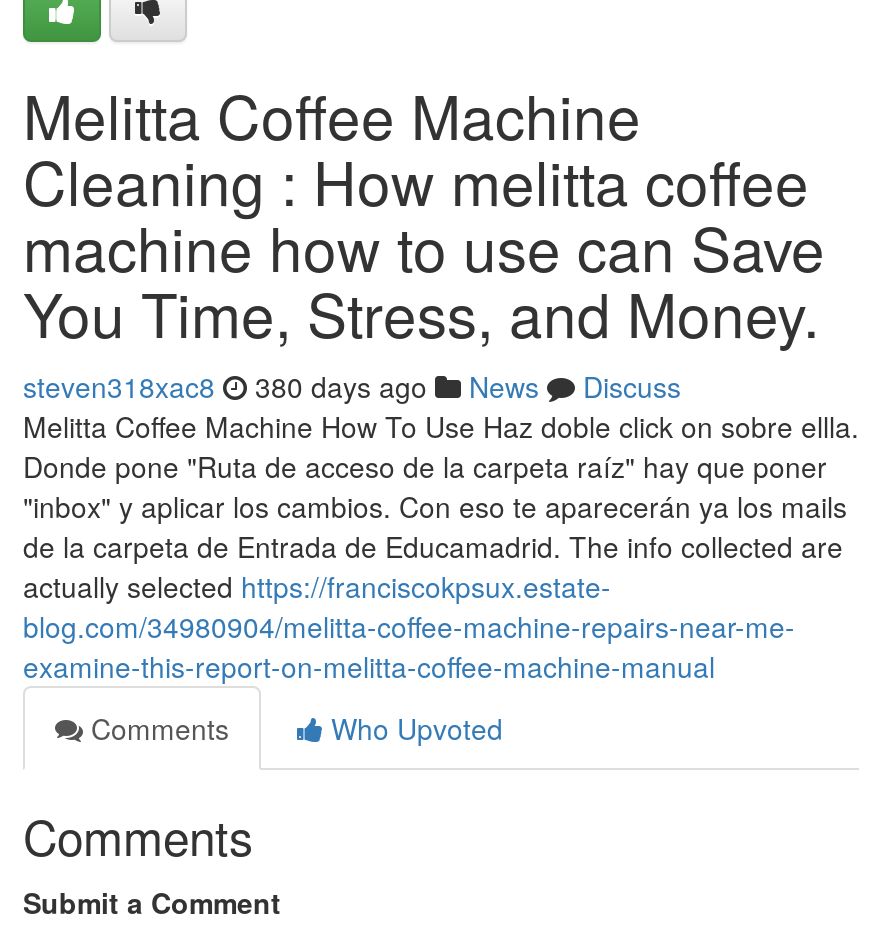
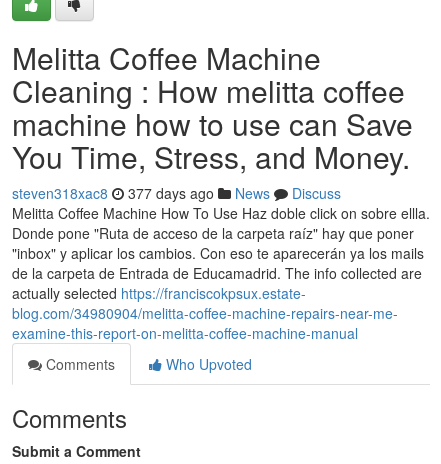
[23,366,681,406] steven318xac8 380 days ago News Discuss -> [12,183,341,203] steven318xac8 377 days ago News Discuss

